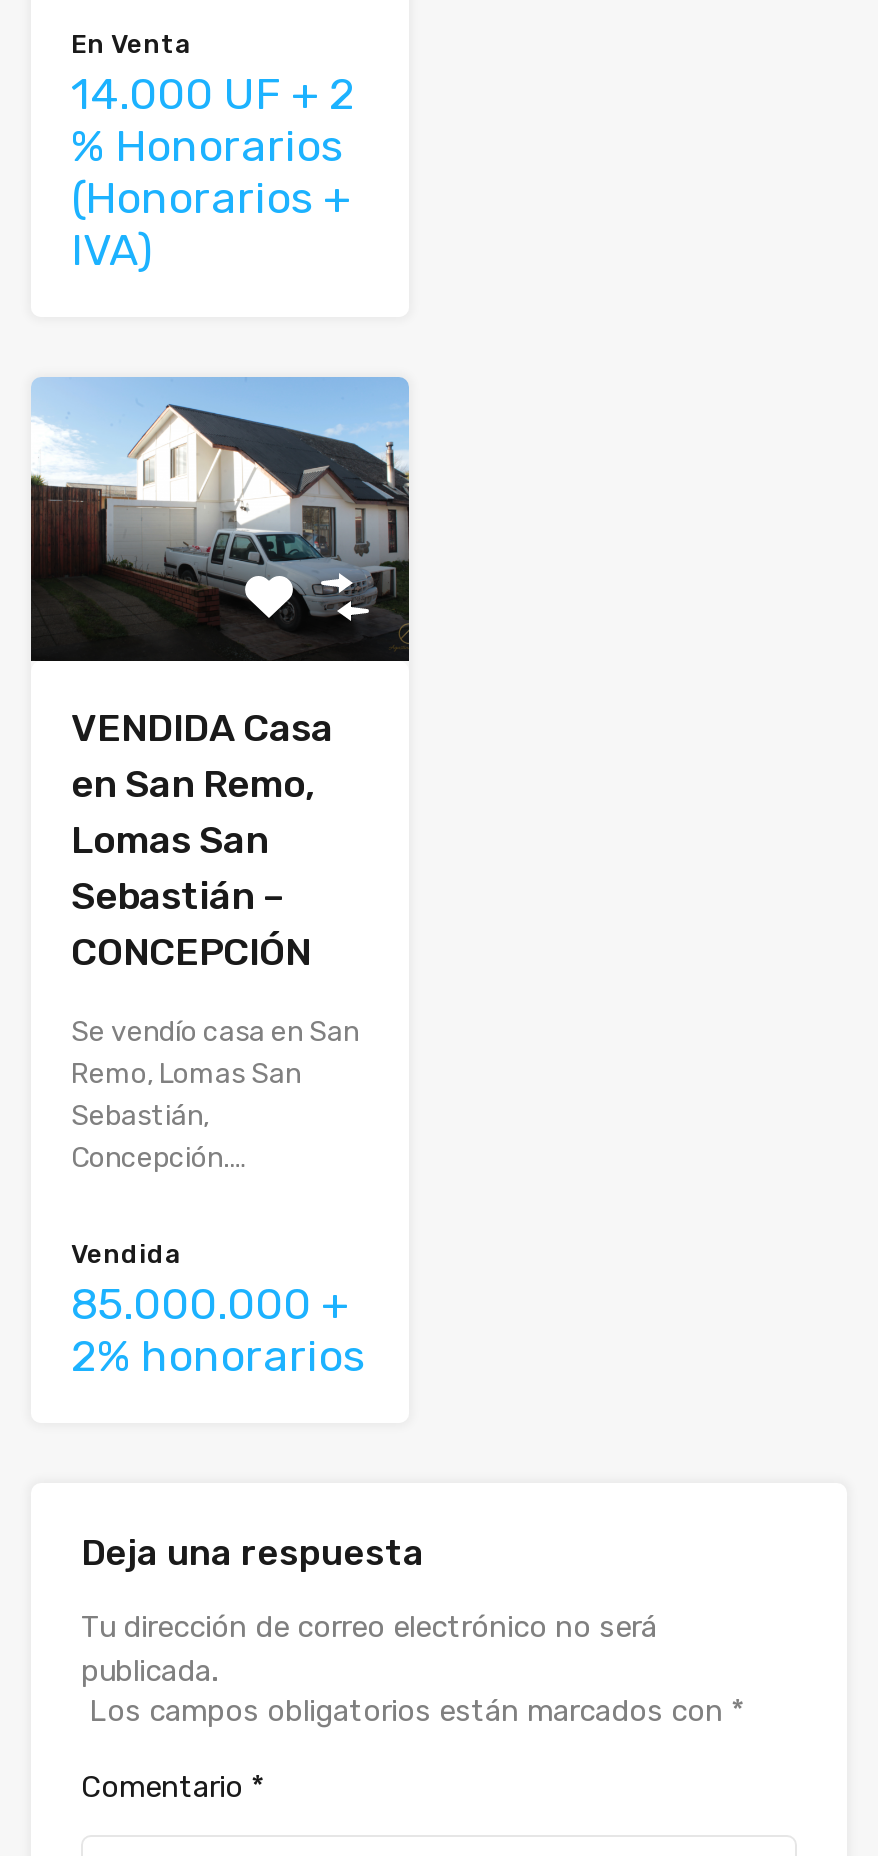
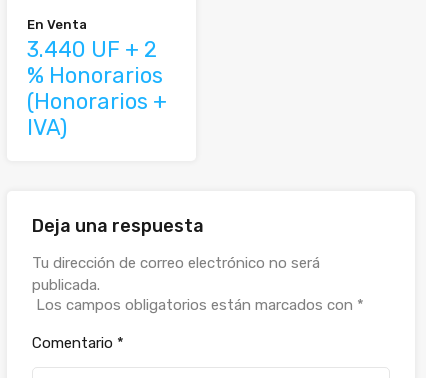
[71,67,355,121] 14.000 UF + 2 -> [27,36,157,63] 3.440 UF + 2
[29,375,411,1383] [image] | VENDIDA Casa | en San Remo, | Lomas San | Sebastián – | CONCEPCIÓN | Se vendío casa en San | Remo, Lomas San | Sebastián, | Concepción.… | Vendida | 85.000.000 + | 2% honorarios -> none

